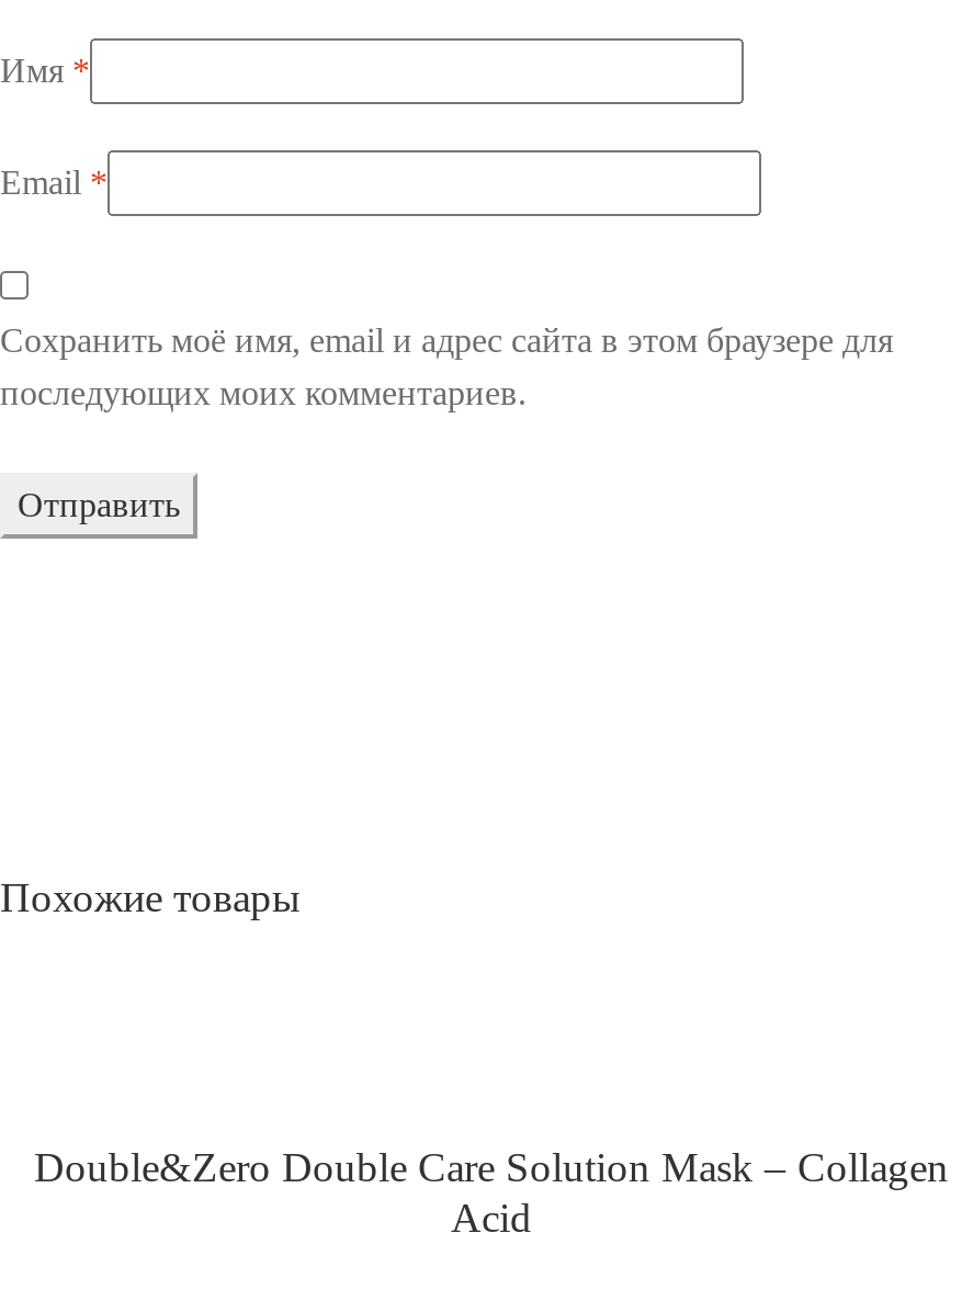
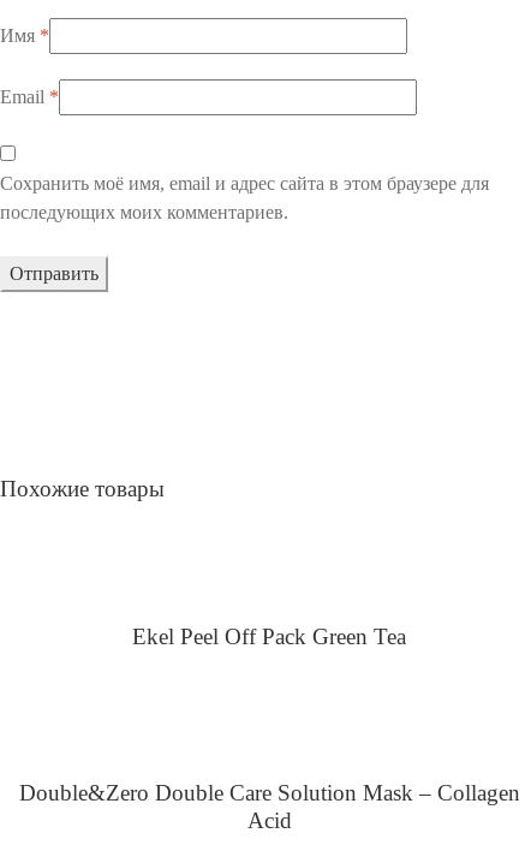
none -> [132,623,406,648] Ekel Peel Off Pack Green Tea

